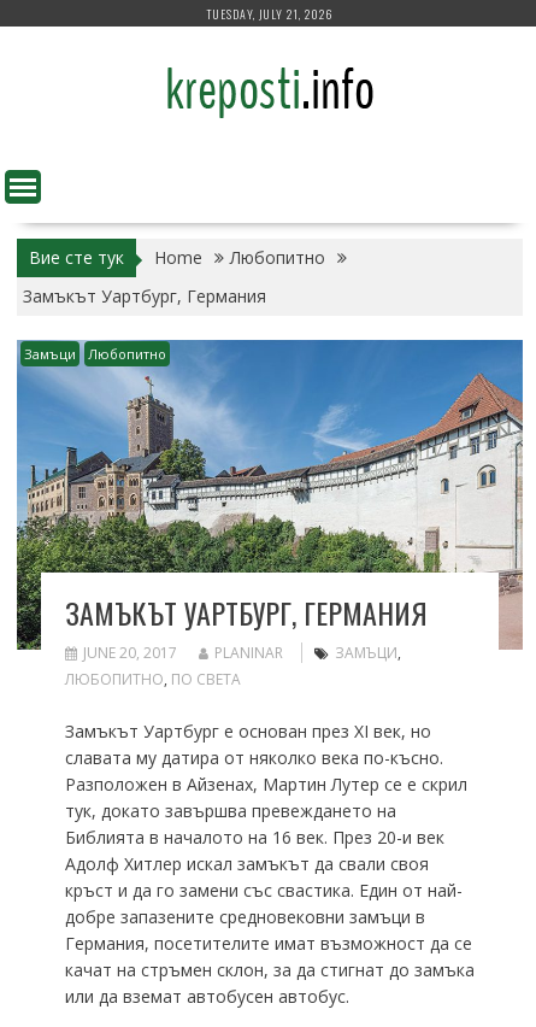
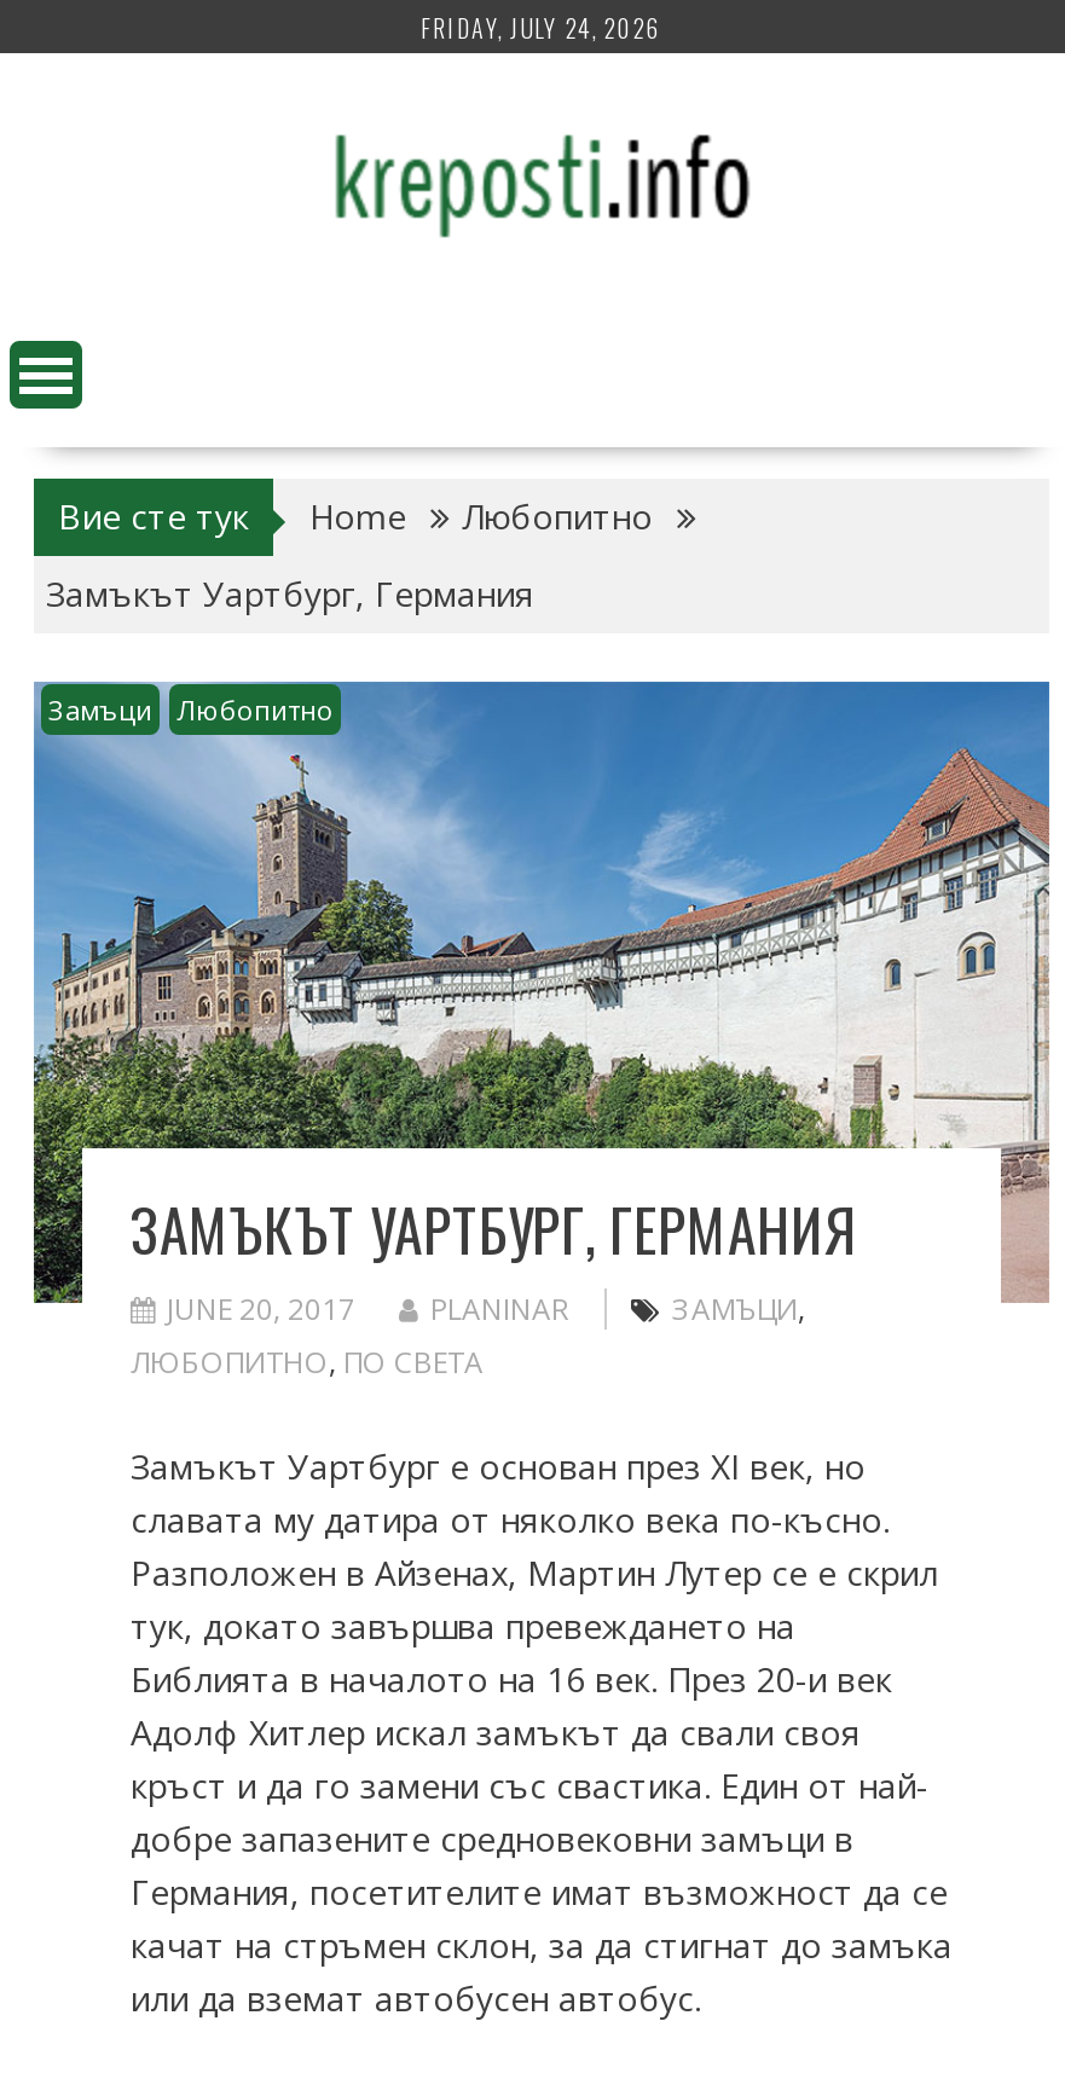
[206,5,334,23] TUESDAY, JULY 21, 2026 -> [421,10,662,46] FRIDAY, JULY 24, 2026

